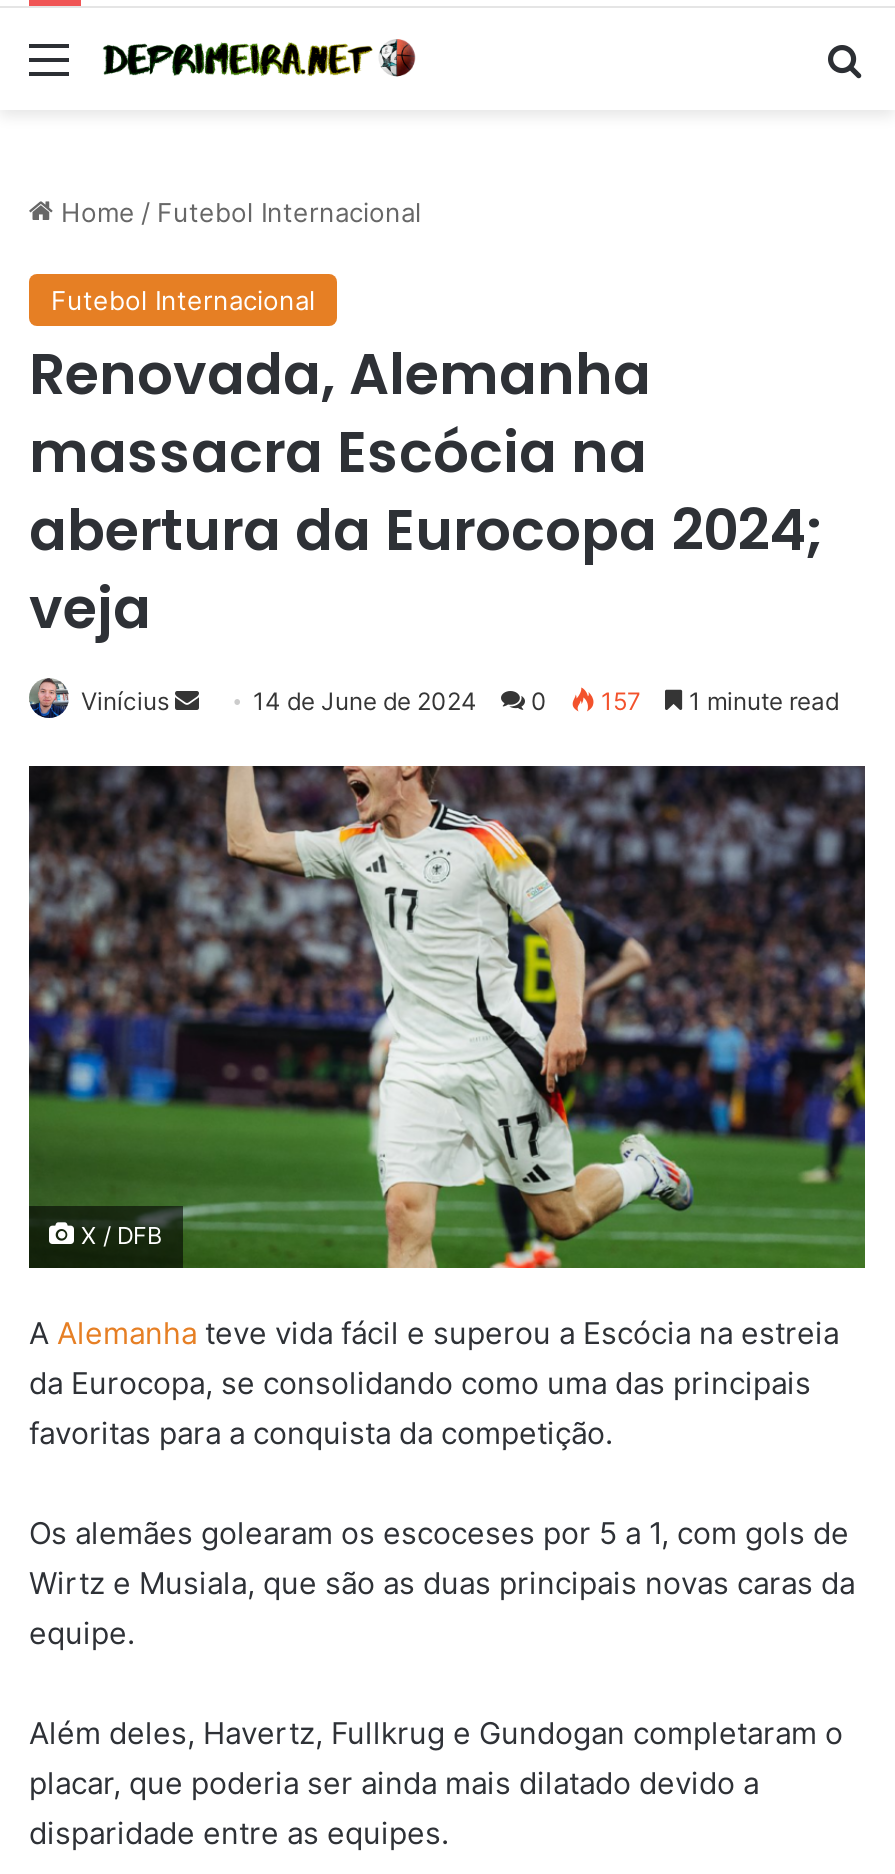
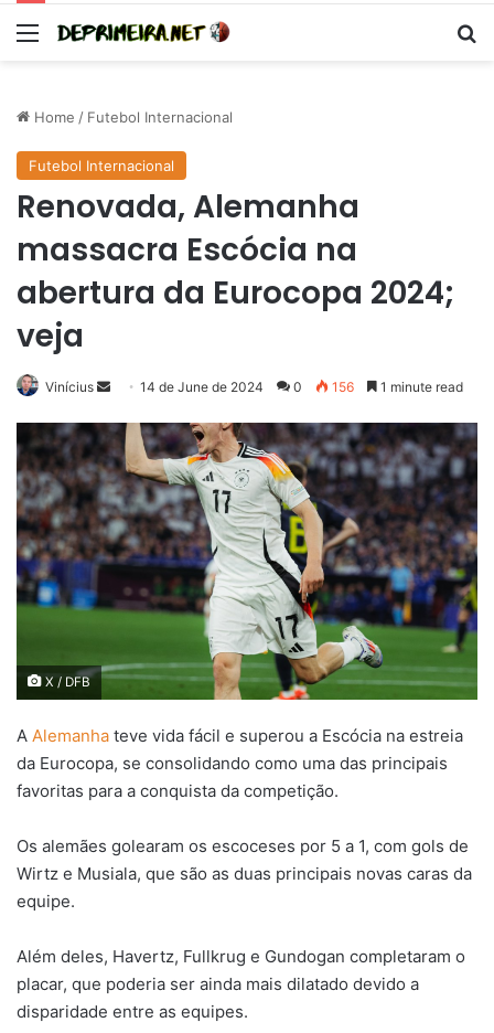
[595,685,641,715] 157 -> [329,378,354,395] 156

